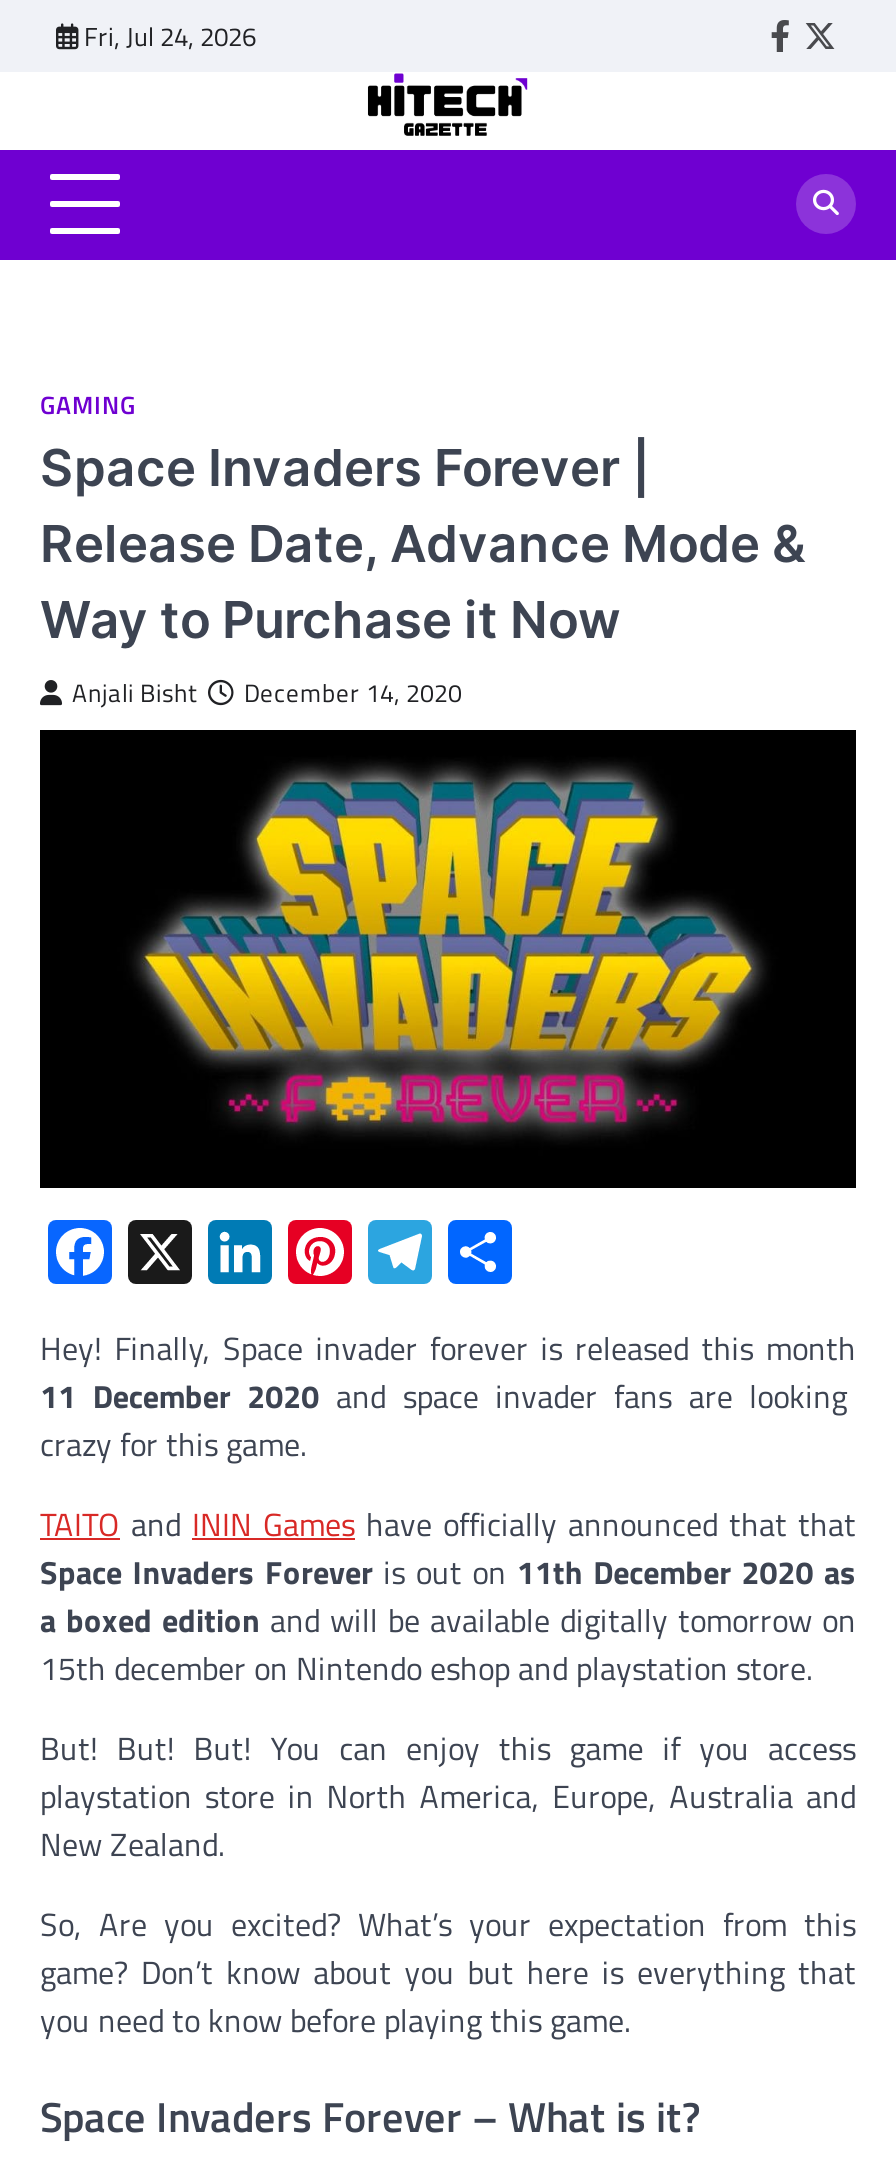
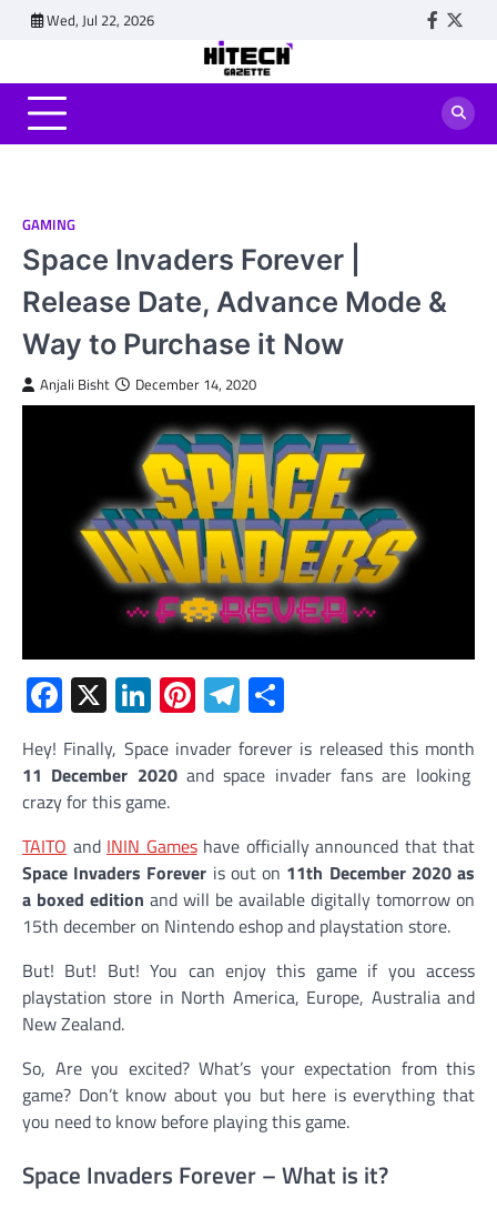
[84,15,256,55] Fri, Jul 24, 2026 -> [47,8,154,31] Wed, Jul 22, 2026

